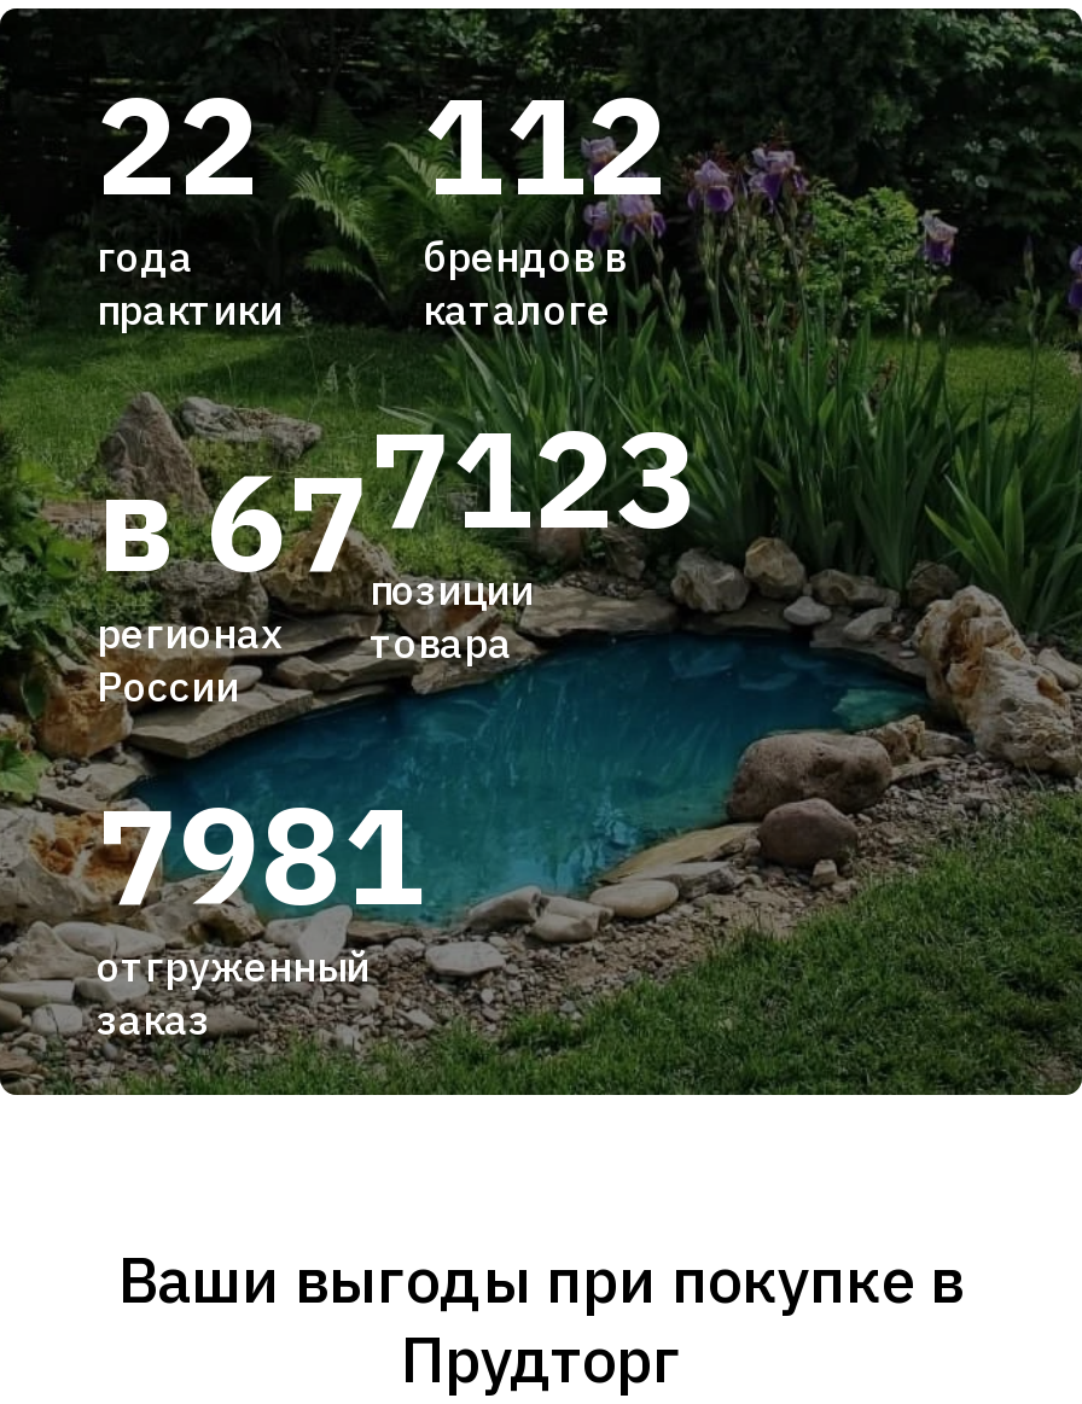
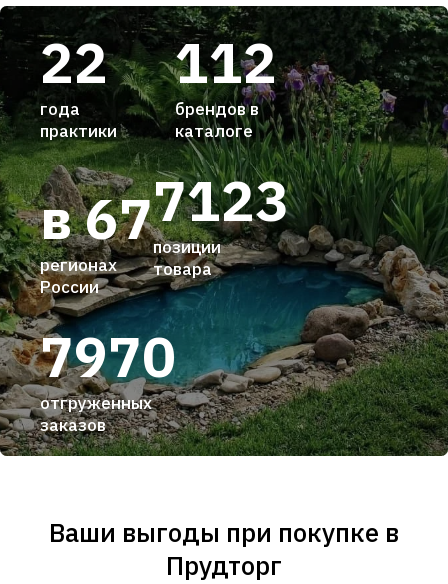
[97,767,425,1047] 7981 | отгруженный | заказ -> [40,320,176,436] 7970 | отгруженных | заказов

